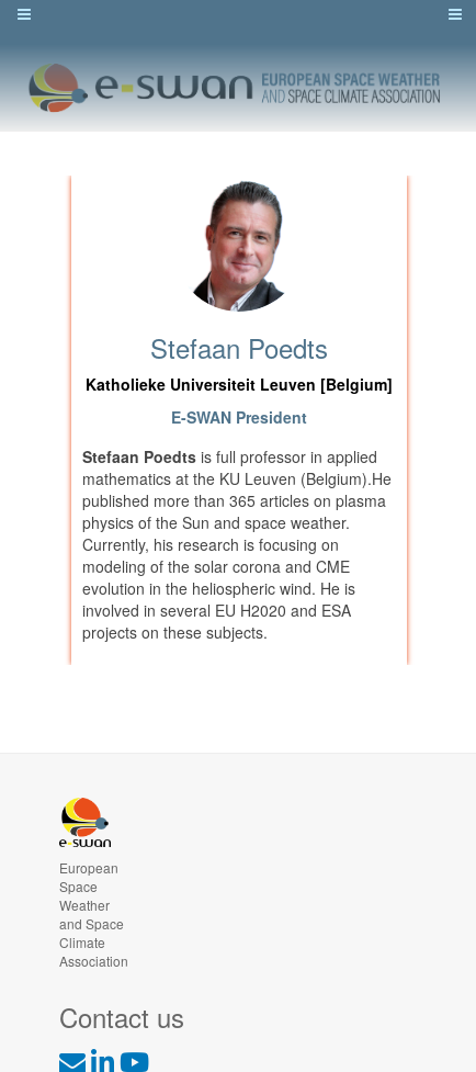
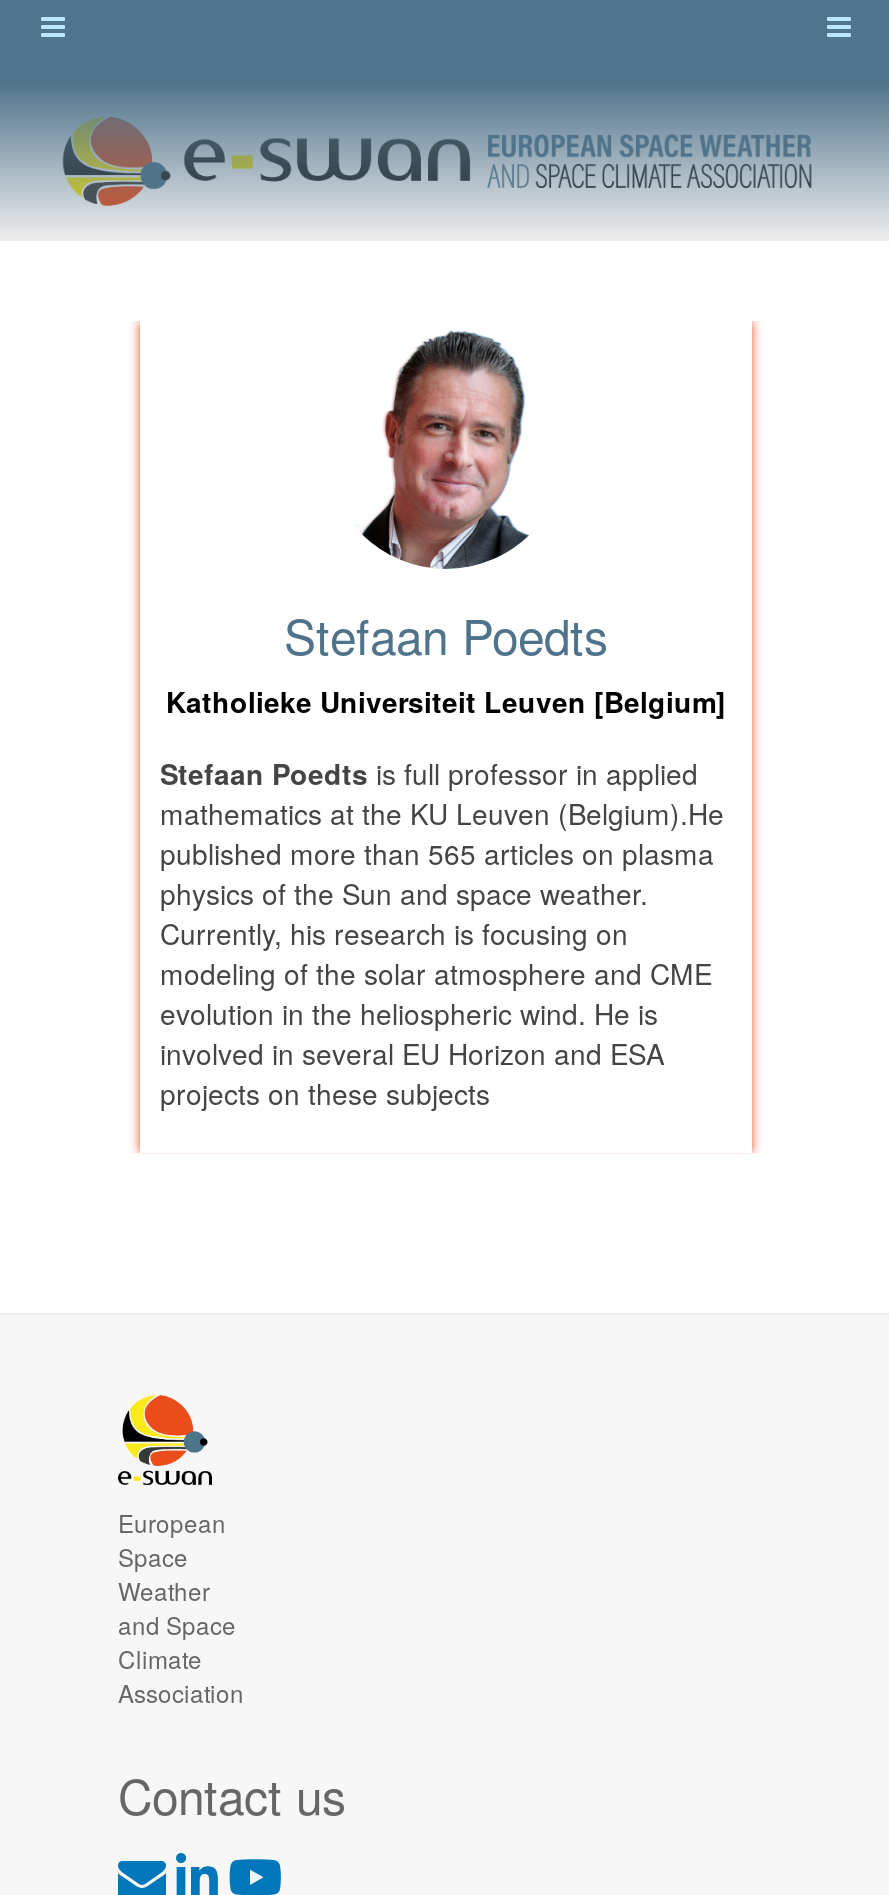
[82,406,377,467] E-SWAN President | Stefaan Poedts is full professor in applied -> [160,753,698,793] Stefaan Poedts i s full professor in applied
[82,489,386,511] published more than 365 articles on plasma -> [160,833,714,873] published more than 565 articles on plasma
[82,555,350,577] modeling of the solar corona and CME -> [160,953,712,993] modeling of the solar atmosphere and CME
[82,599,351,643] involved in several EU H2020 and ESA | projects on these subjects. -> [160,1033,664,1113] involved in several EU Horizon and ESA | projects on these subjects

